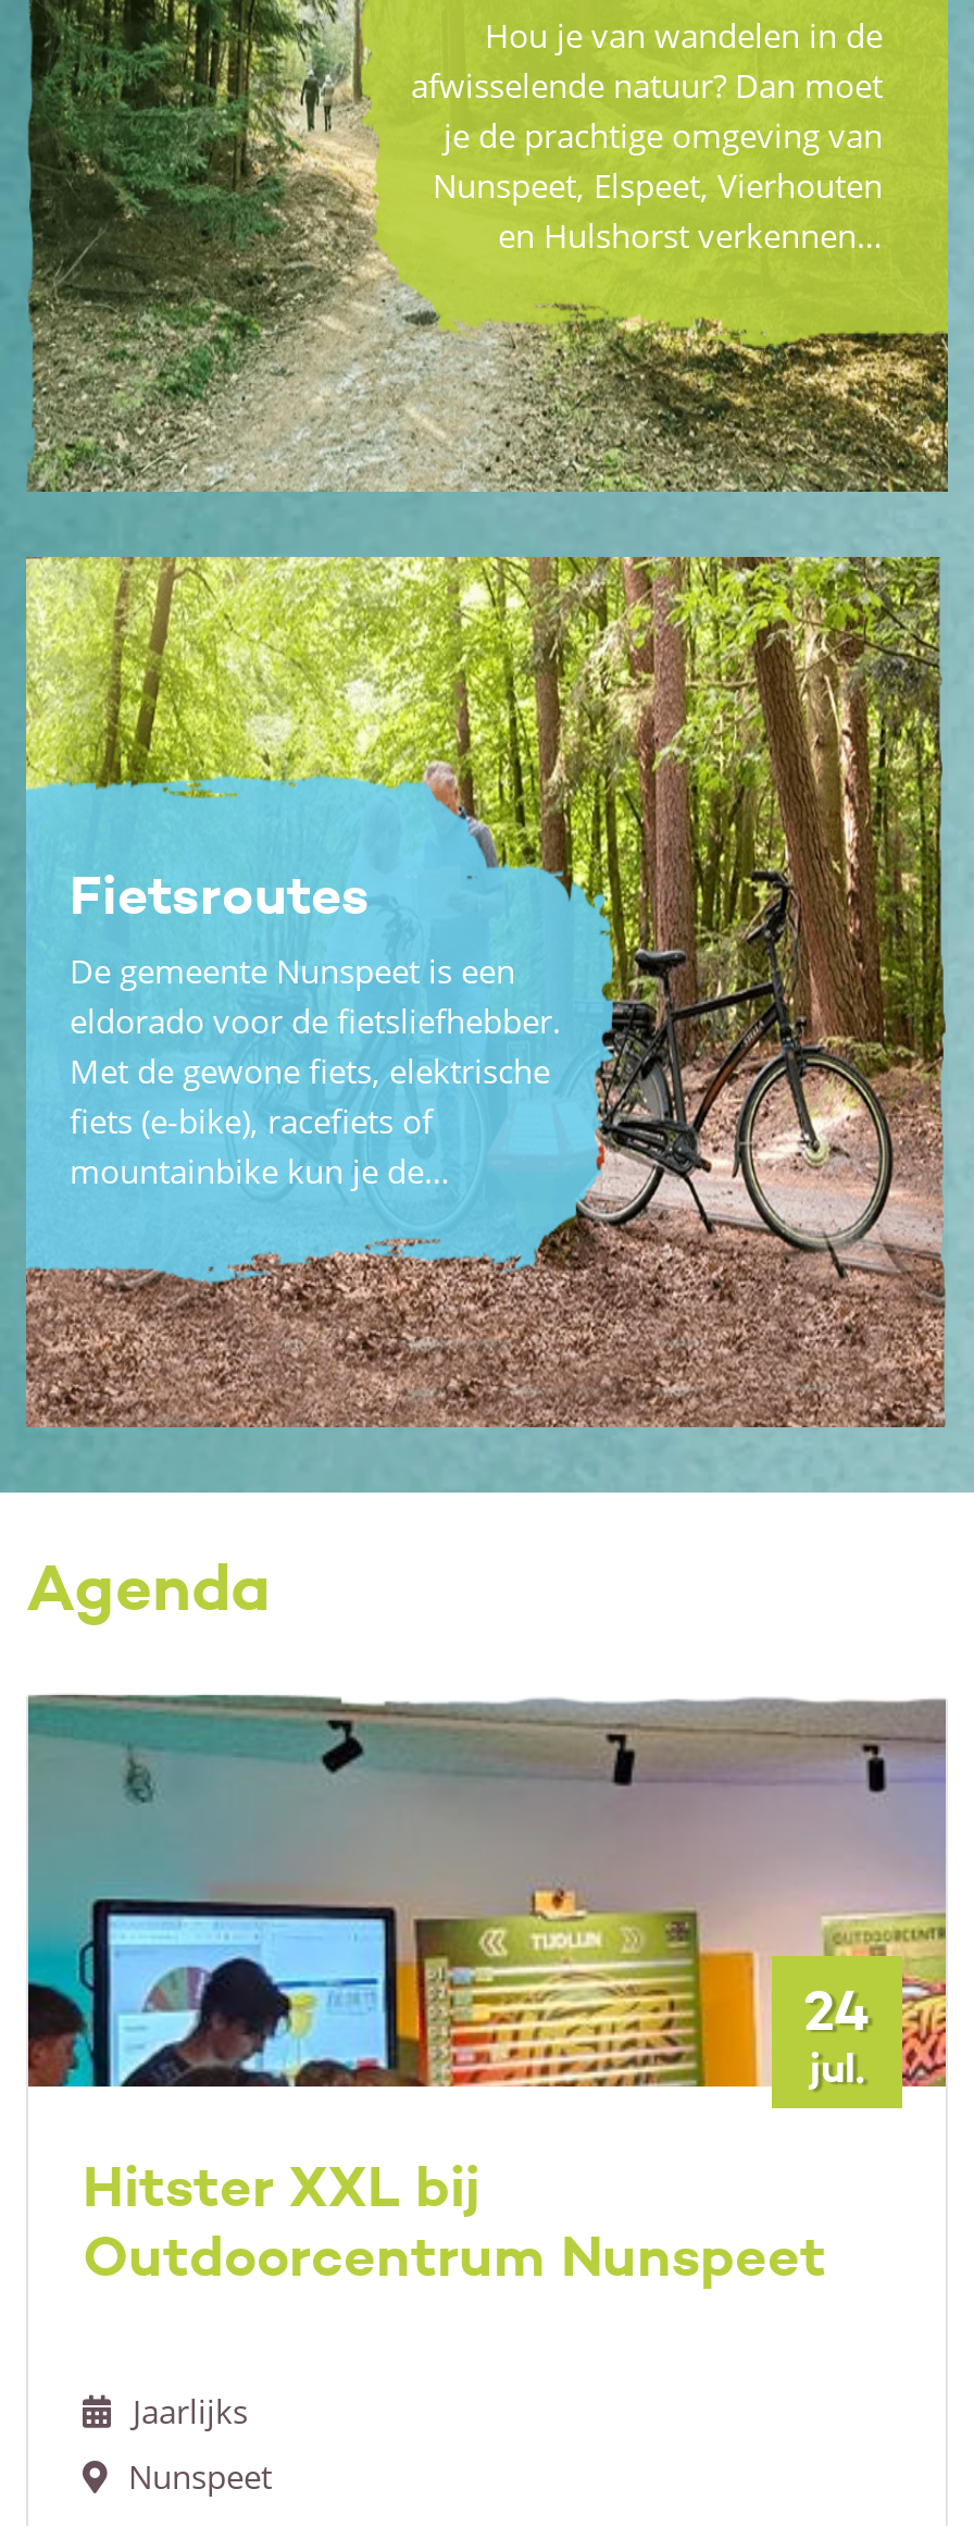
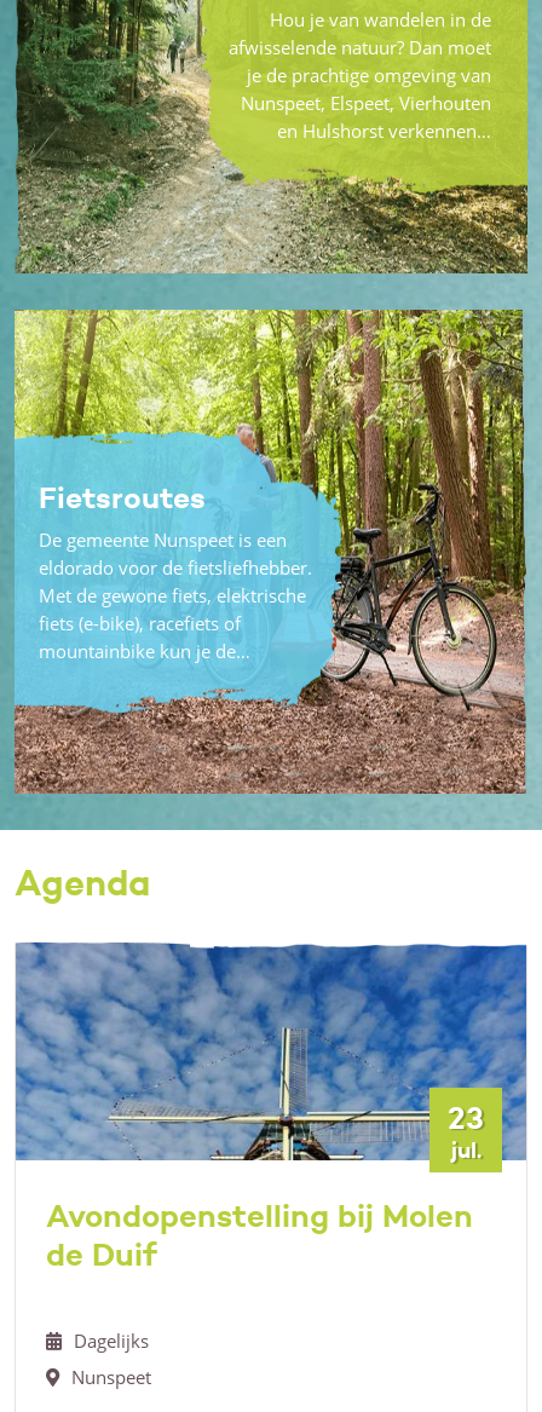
[26,1695,948,2089] [image] | 24 -> [15,943,527,1162] [image] | 23
[83,2152,826,2291] Hitster XXL bij | Outdoorcentrum Nunspeet -> [46,1197,473,1274] Avondopenstelling bij Molen | de Duif
[133,2389,248,2432] Jaarlijks -> [74,1329,149,1353] Dagelijks

